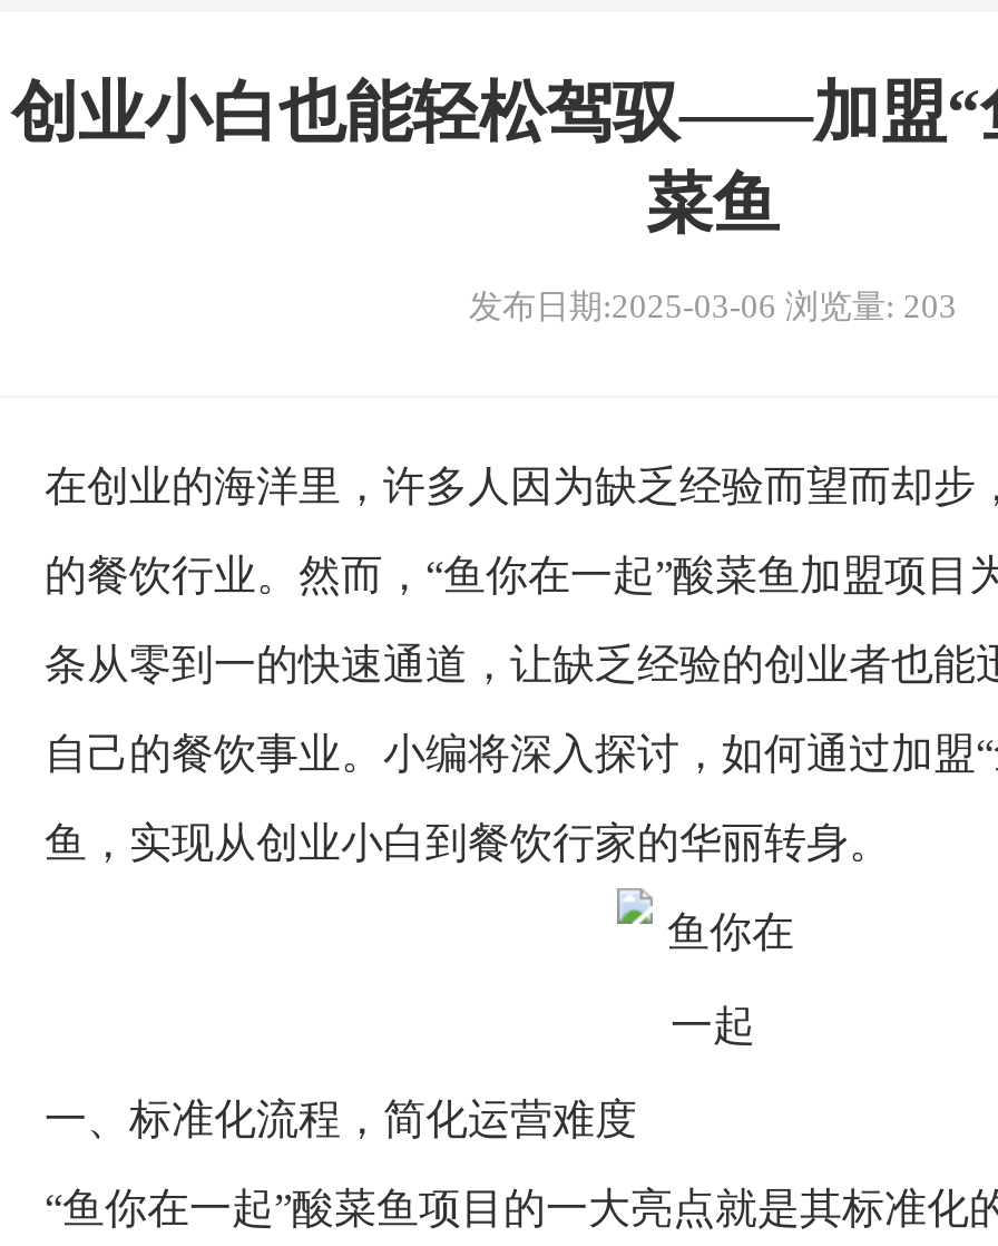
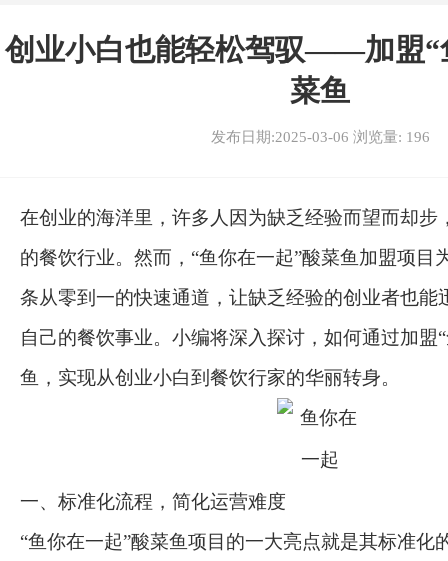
[469,289,957,324] 发布日期:2025-03-06 浏览量: 203 -> [210,129,429,145] 发布日期:2025-03-06 浏览量: 196

